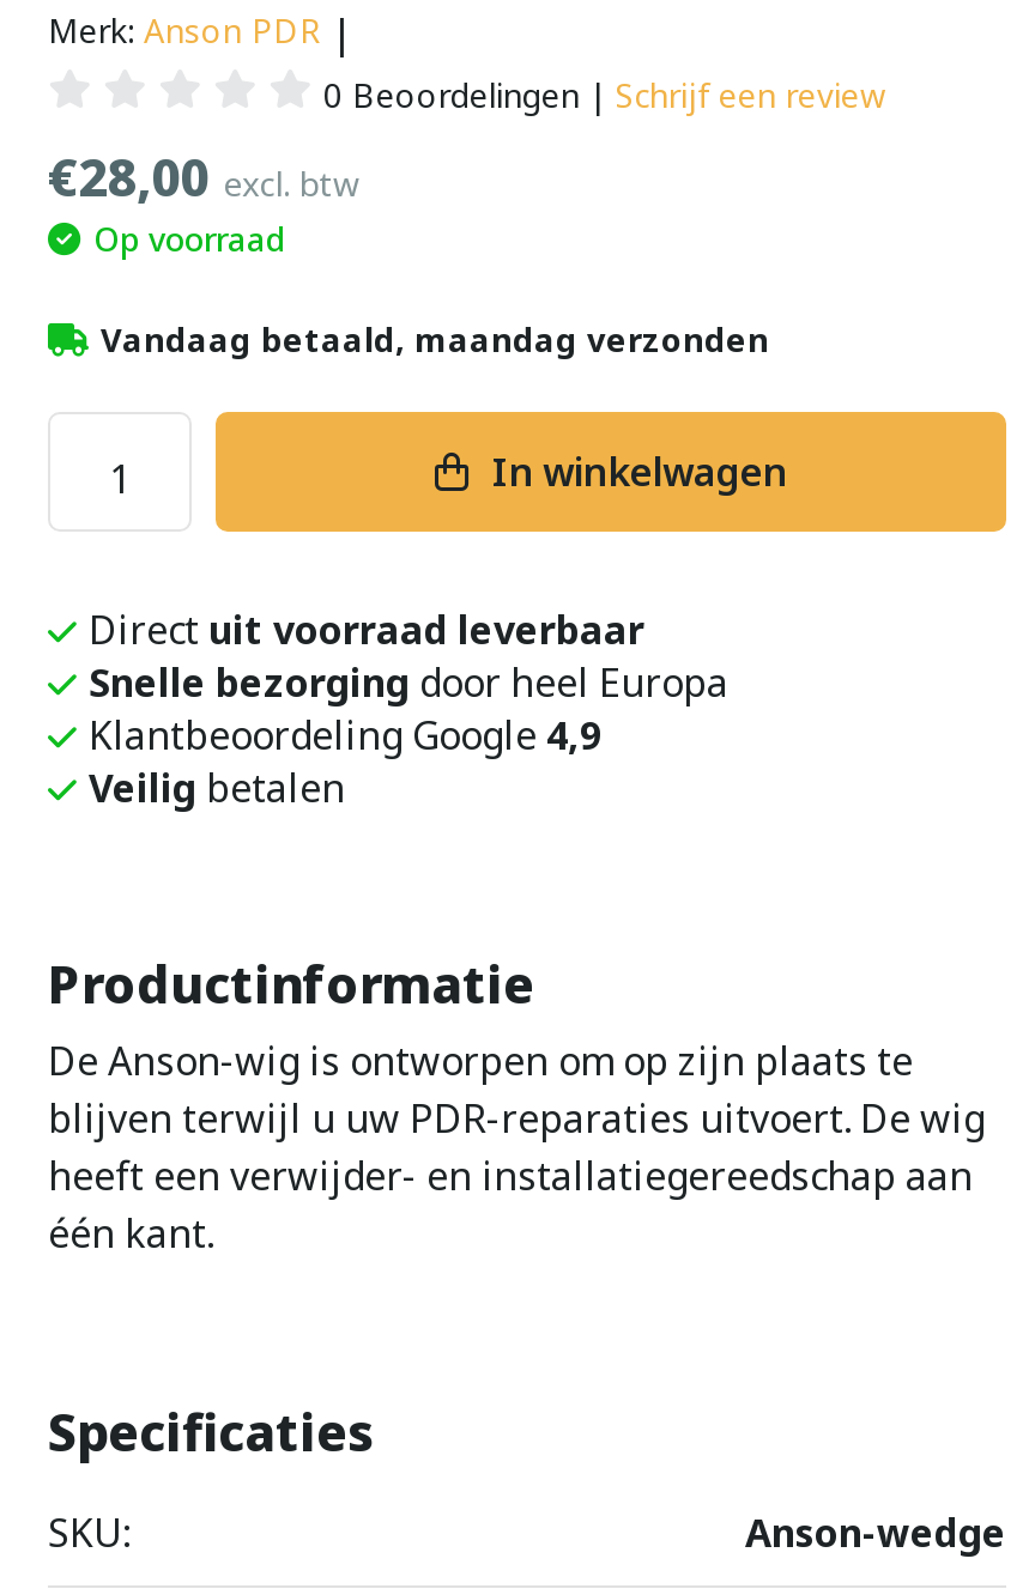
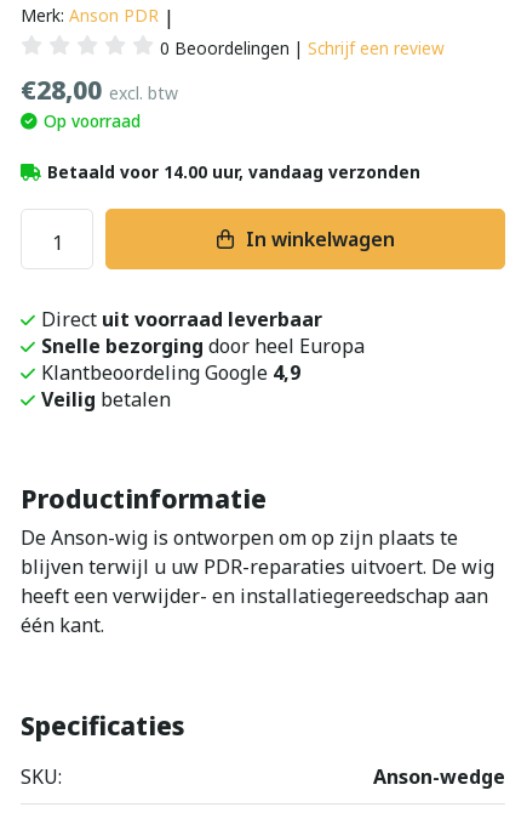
[101,316,769,362] Vandaag betaald, maandag verzonden -> [47,160,420,183] Betaald voor 14.00 uur, vandaag verzonden

